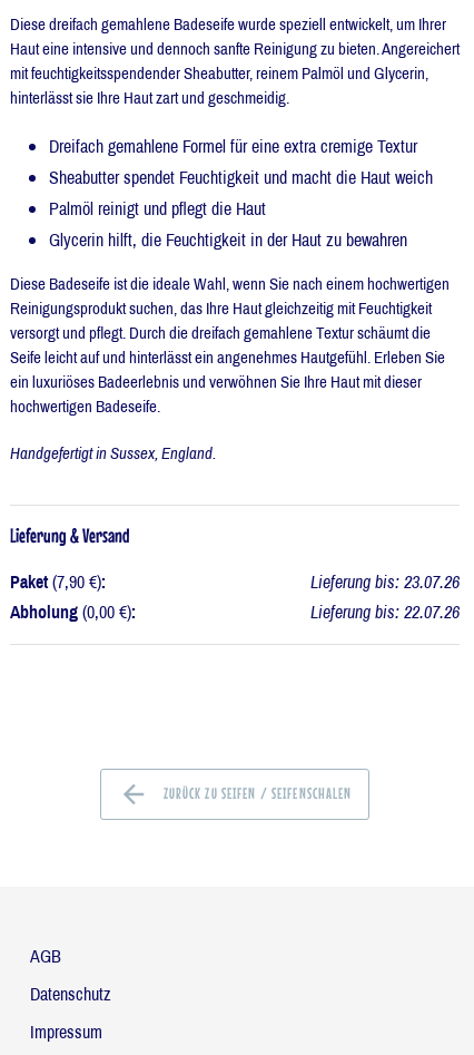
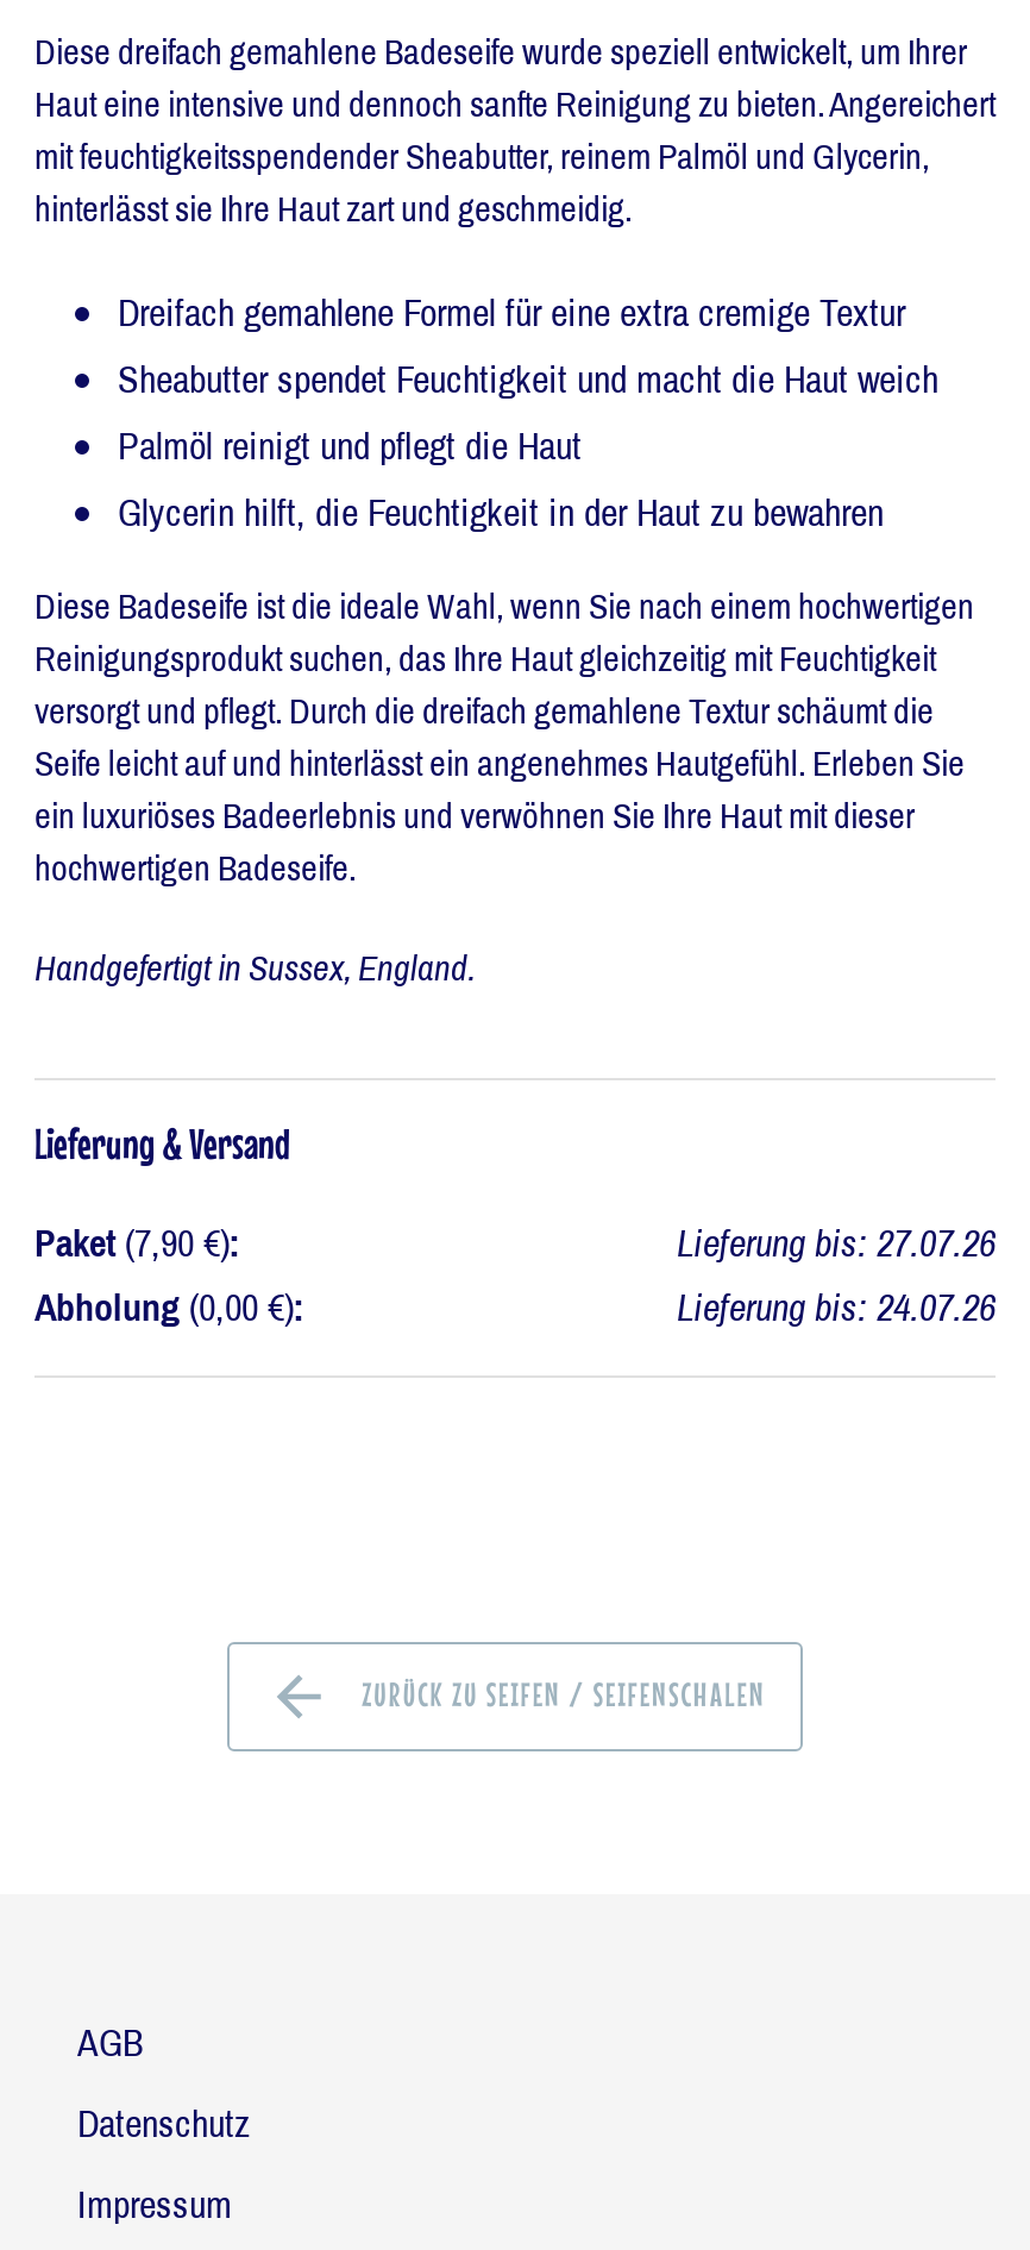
[310,569,460,593] Lieferung bis: 23.07.26 -> [677,1215,996,1267] Lieferung bis: 27.07.26
[310,599,460,624] Lieferung bis: 22.07.26 -> [677,1280,996,1332] Lieferung bis: 24.07.26

